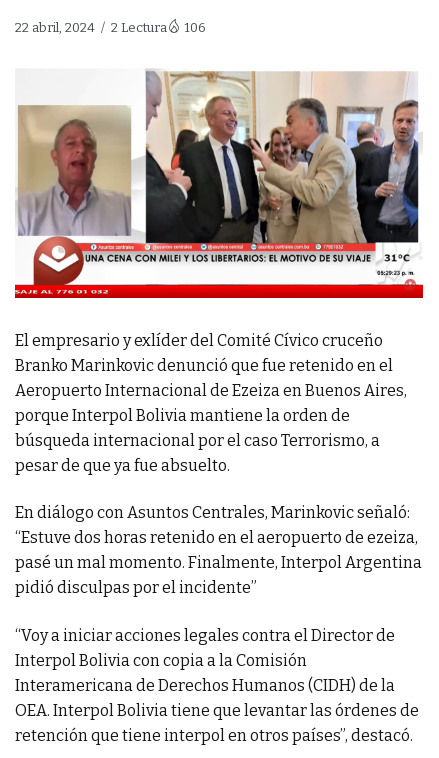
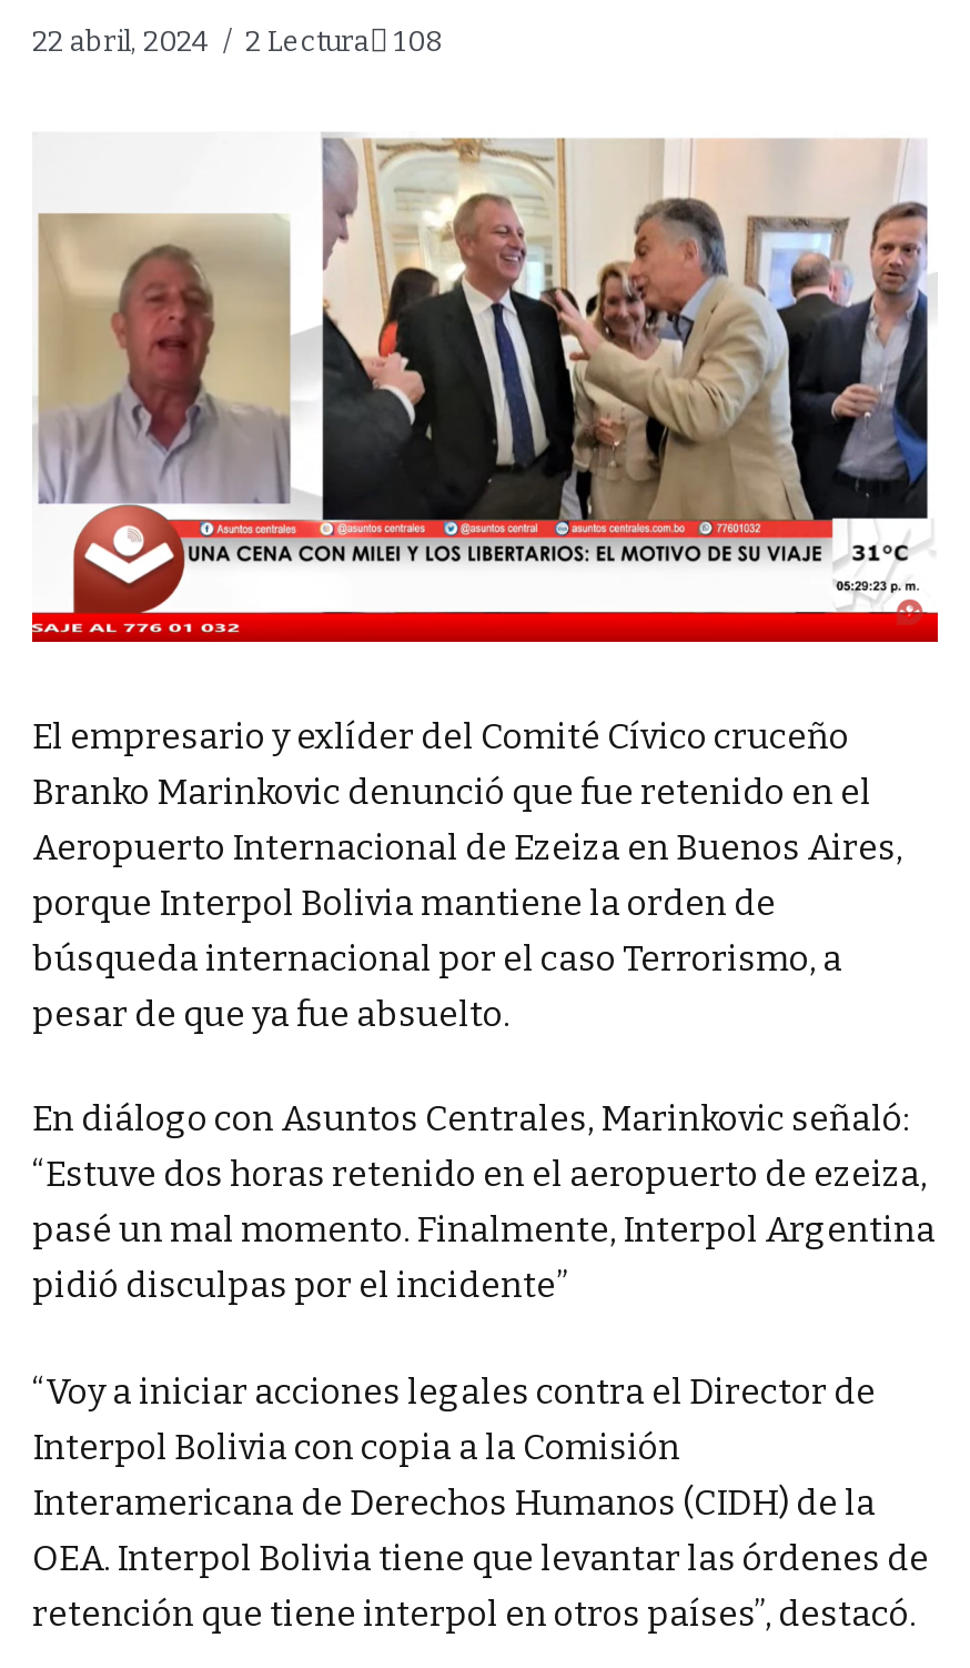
[15,20,206,35] 22 abril, 2024 2 Lectura 106 -> [32,26,443,59] 22 abril, 2024 2 Lectura 108

